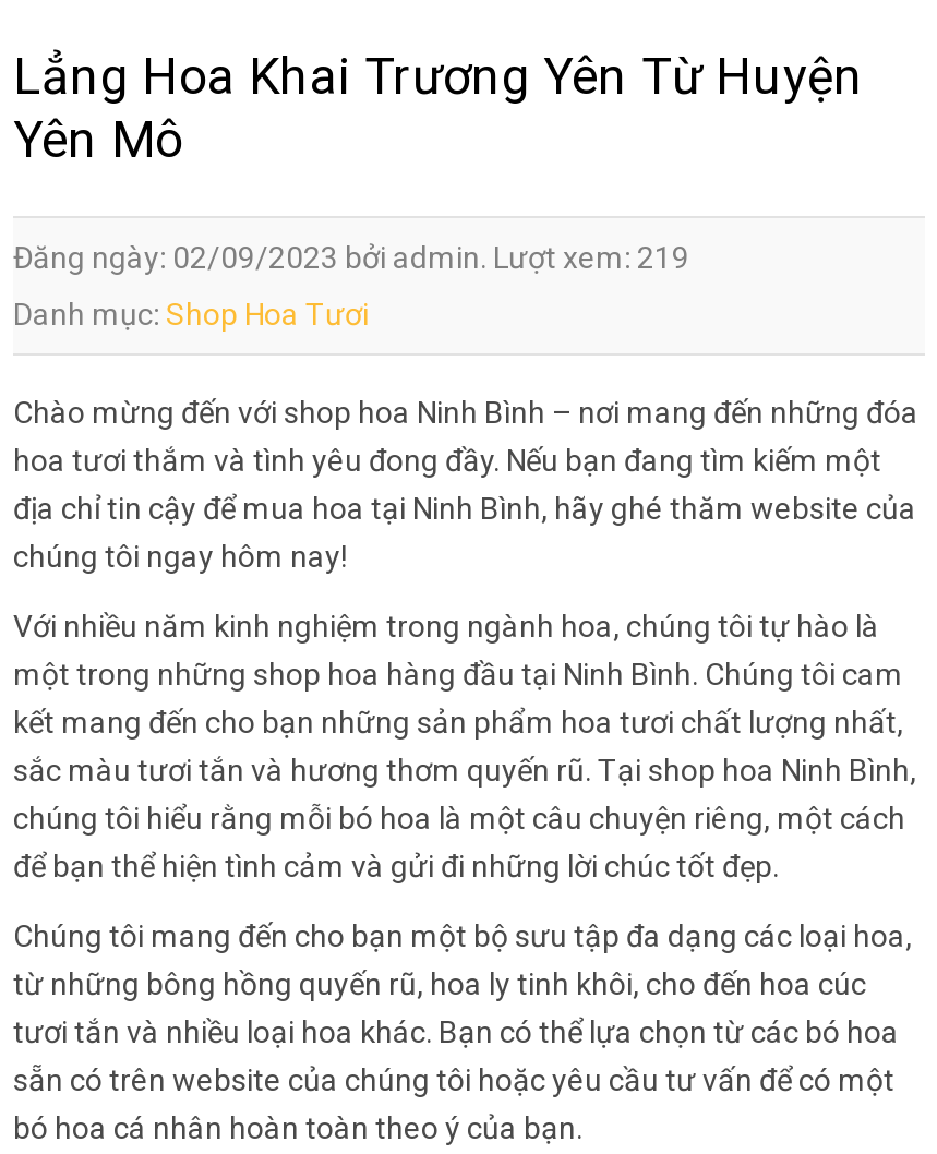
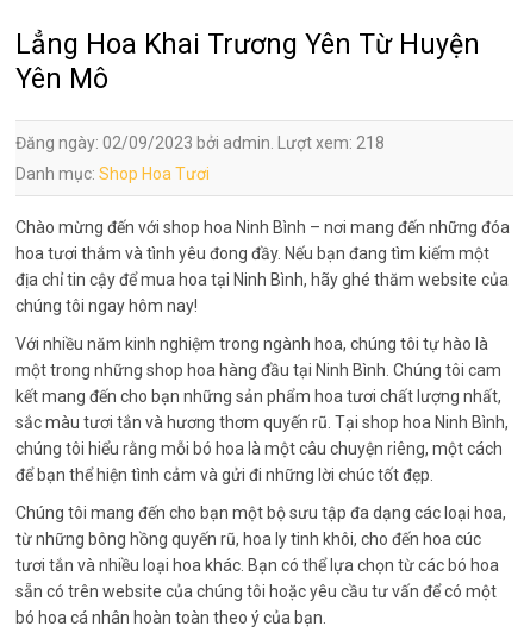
[13,239,689,274] Đăng ngày: 02/09/2023 bởi admin. Lượt xem: 219 -> [15,133,385,152] Đăng ngày: 02/09/2023 bởi admin. Lượt xem: 218

